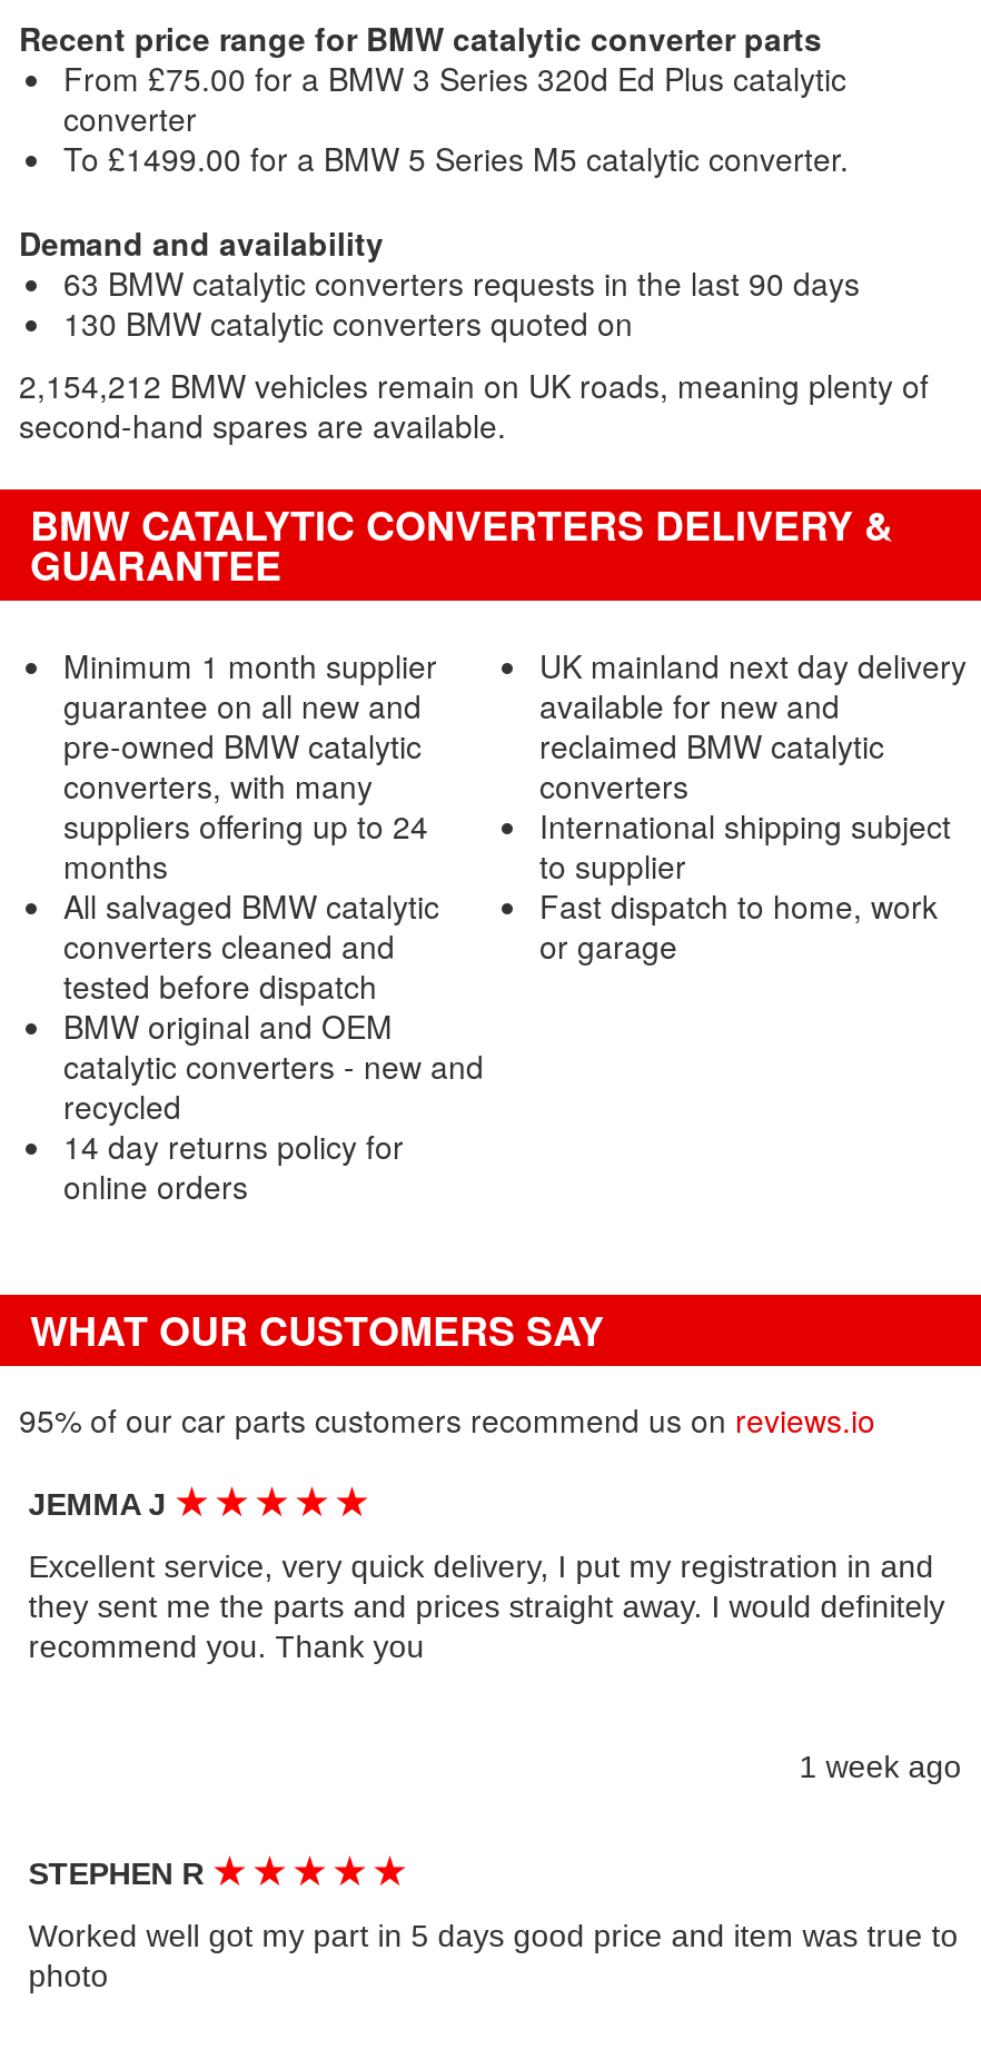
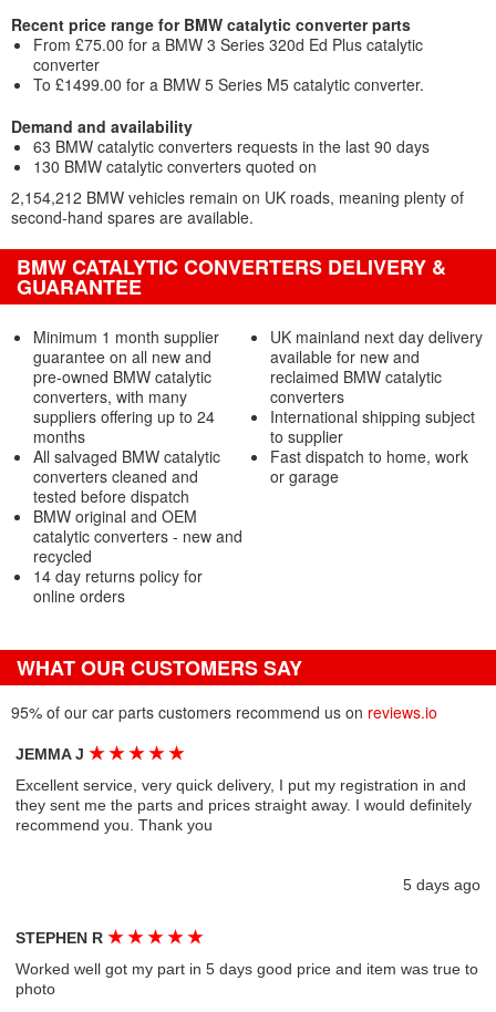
[799,1749,961,1784] 1 week ago -> [403,876,480,894] 5 days ago

